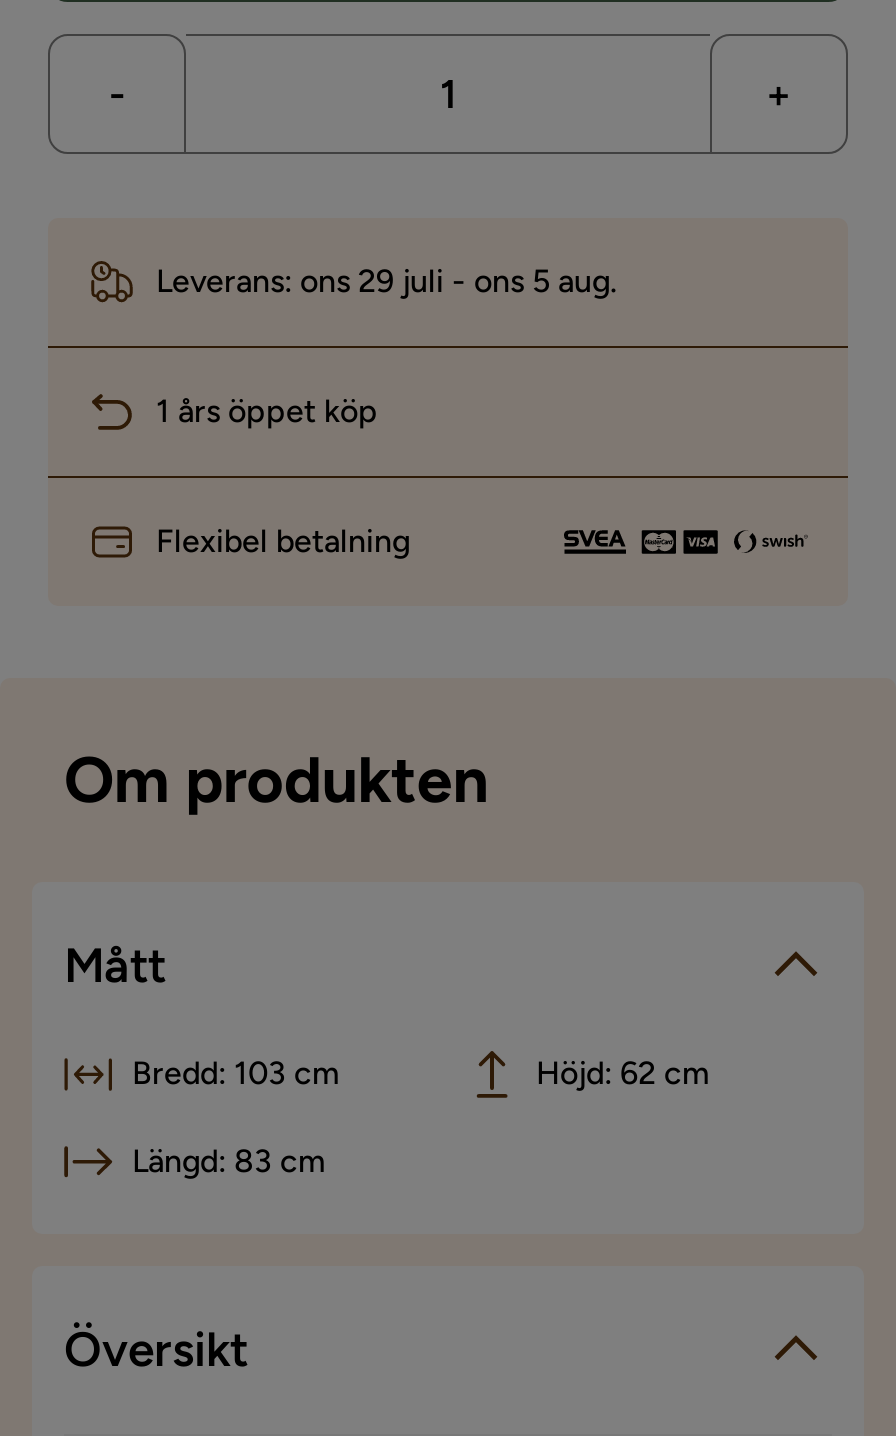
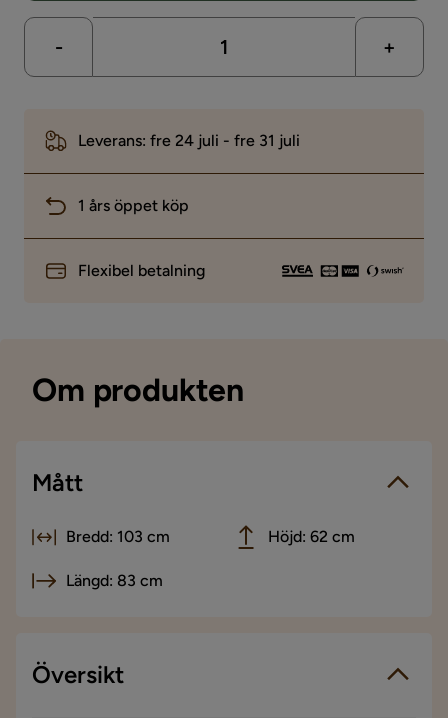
[156,262,618,300] Leverans: ons 29 juli - ons 5 aug. -> [78,131,300,150] Leverans: fre 24 juli - fre 31 juli

